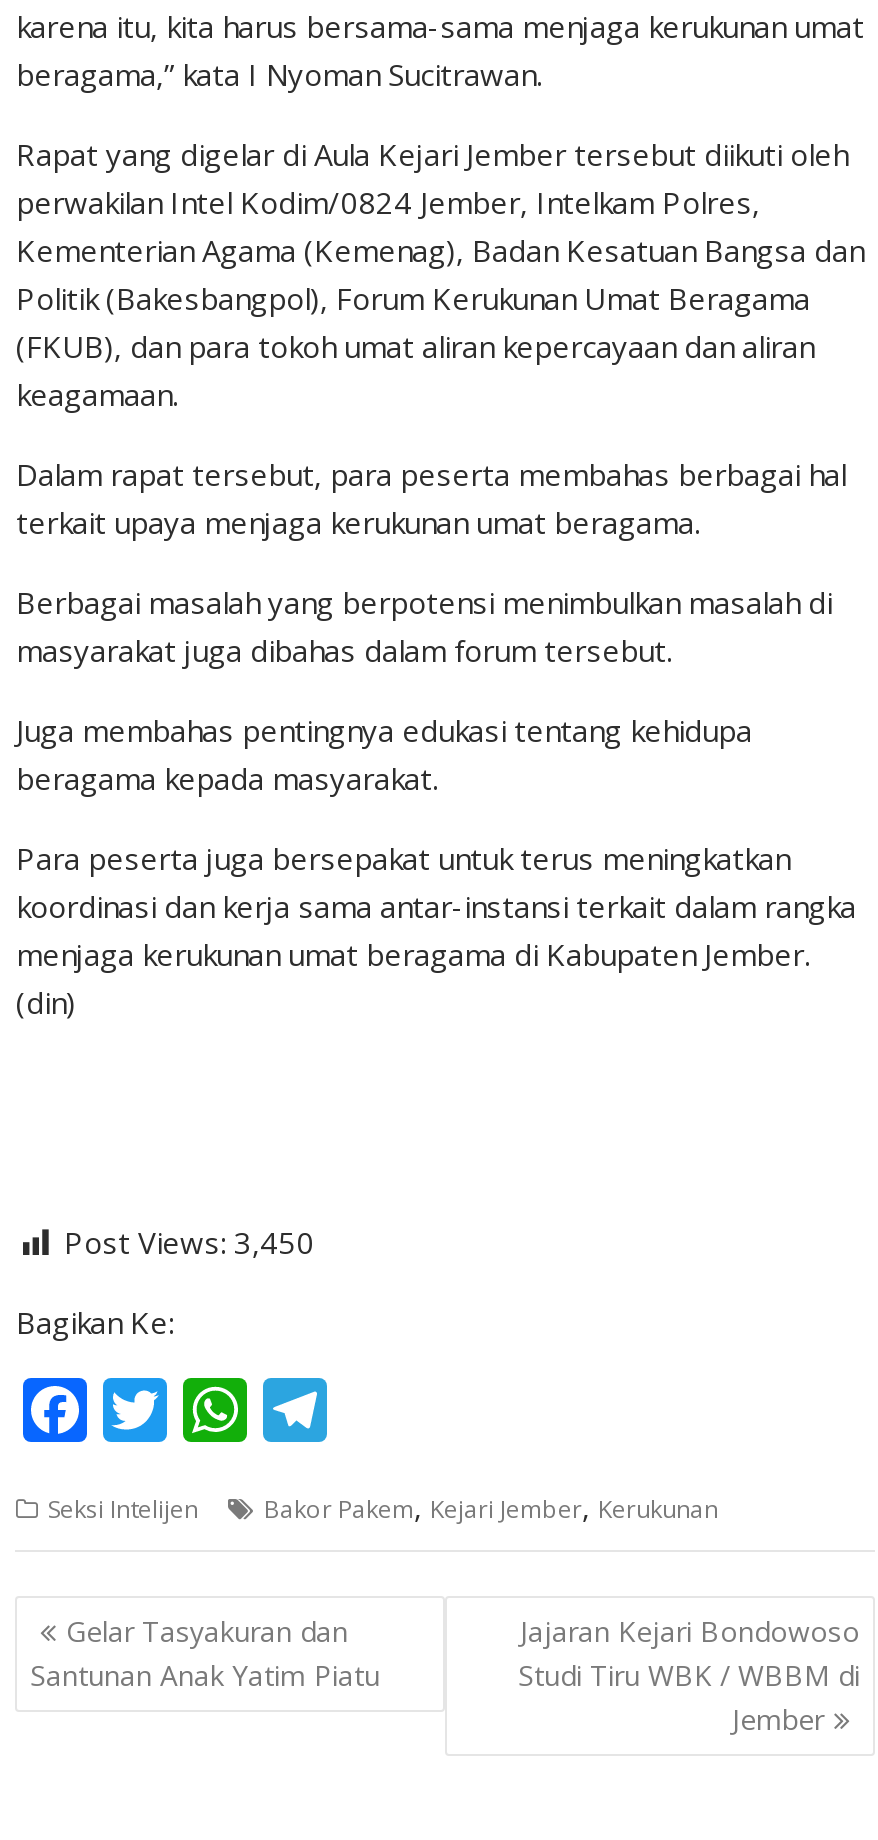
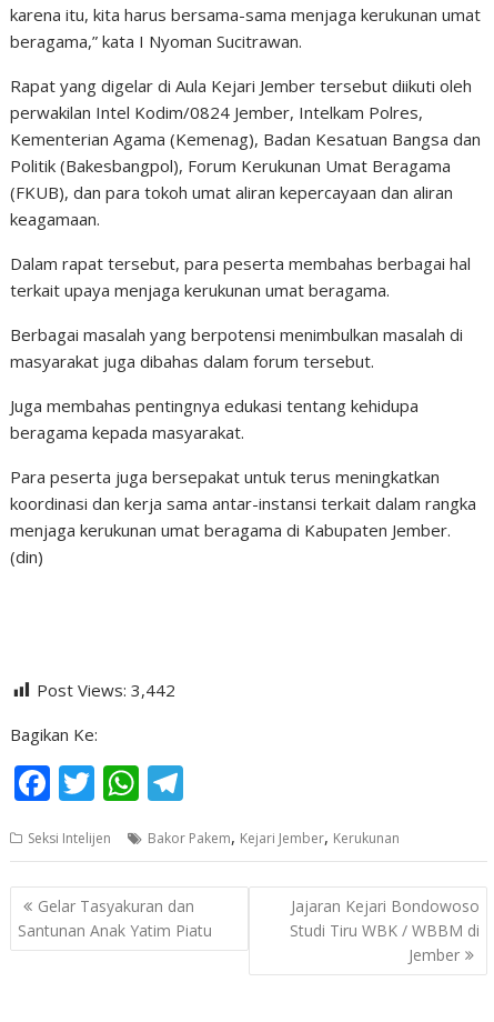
[64,1221,314,1261] Post Views: 3,450 -> [37,678,176,701] Post Views: 3,442

